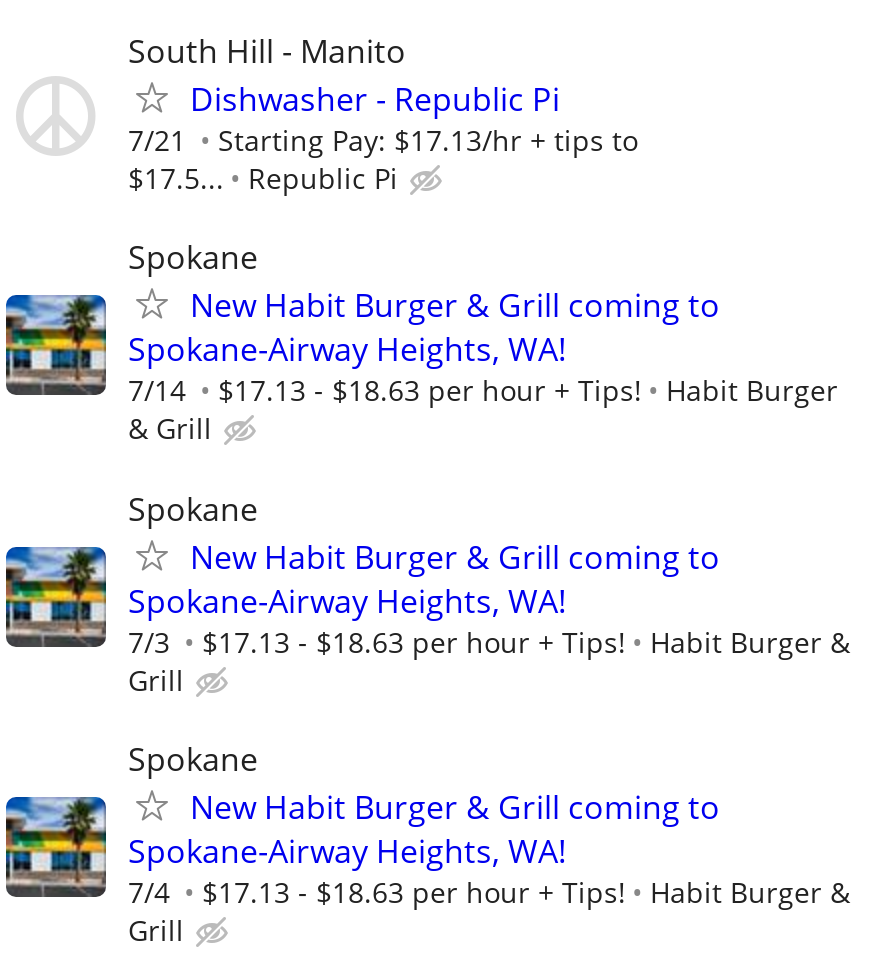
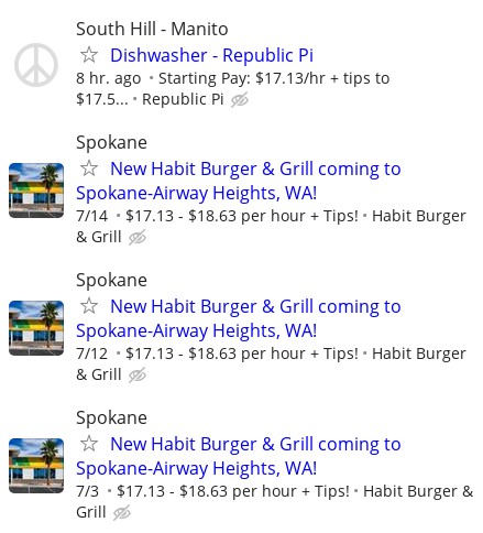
[128,121,638,159] 7/21 Starting Pay: $17.13/hr + tips to -> [76,67,389,88] 8 hr. ago Starting Pay: $17.13/hr + tips to
[128,622,170,660] 7/3 -> [76,342,108,363] 7/12
[128,872,850,910] 7/4 $17.13 - $18.63 per hour + Tips! Habit Burger & -> [76,480,473,501] 7/3 $17.13 - $18.63 per hour + Tips! Habit Burger &

